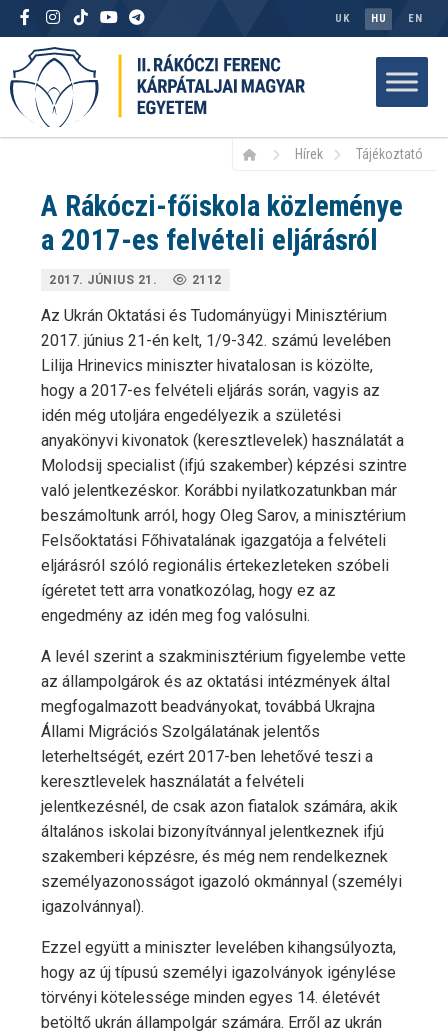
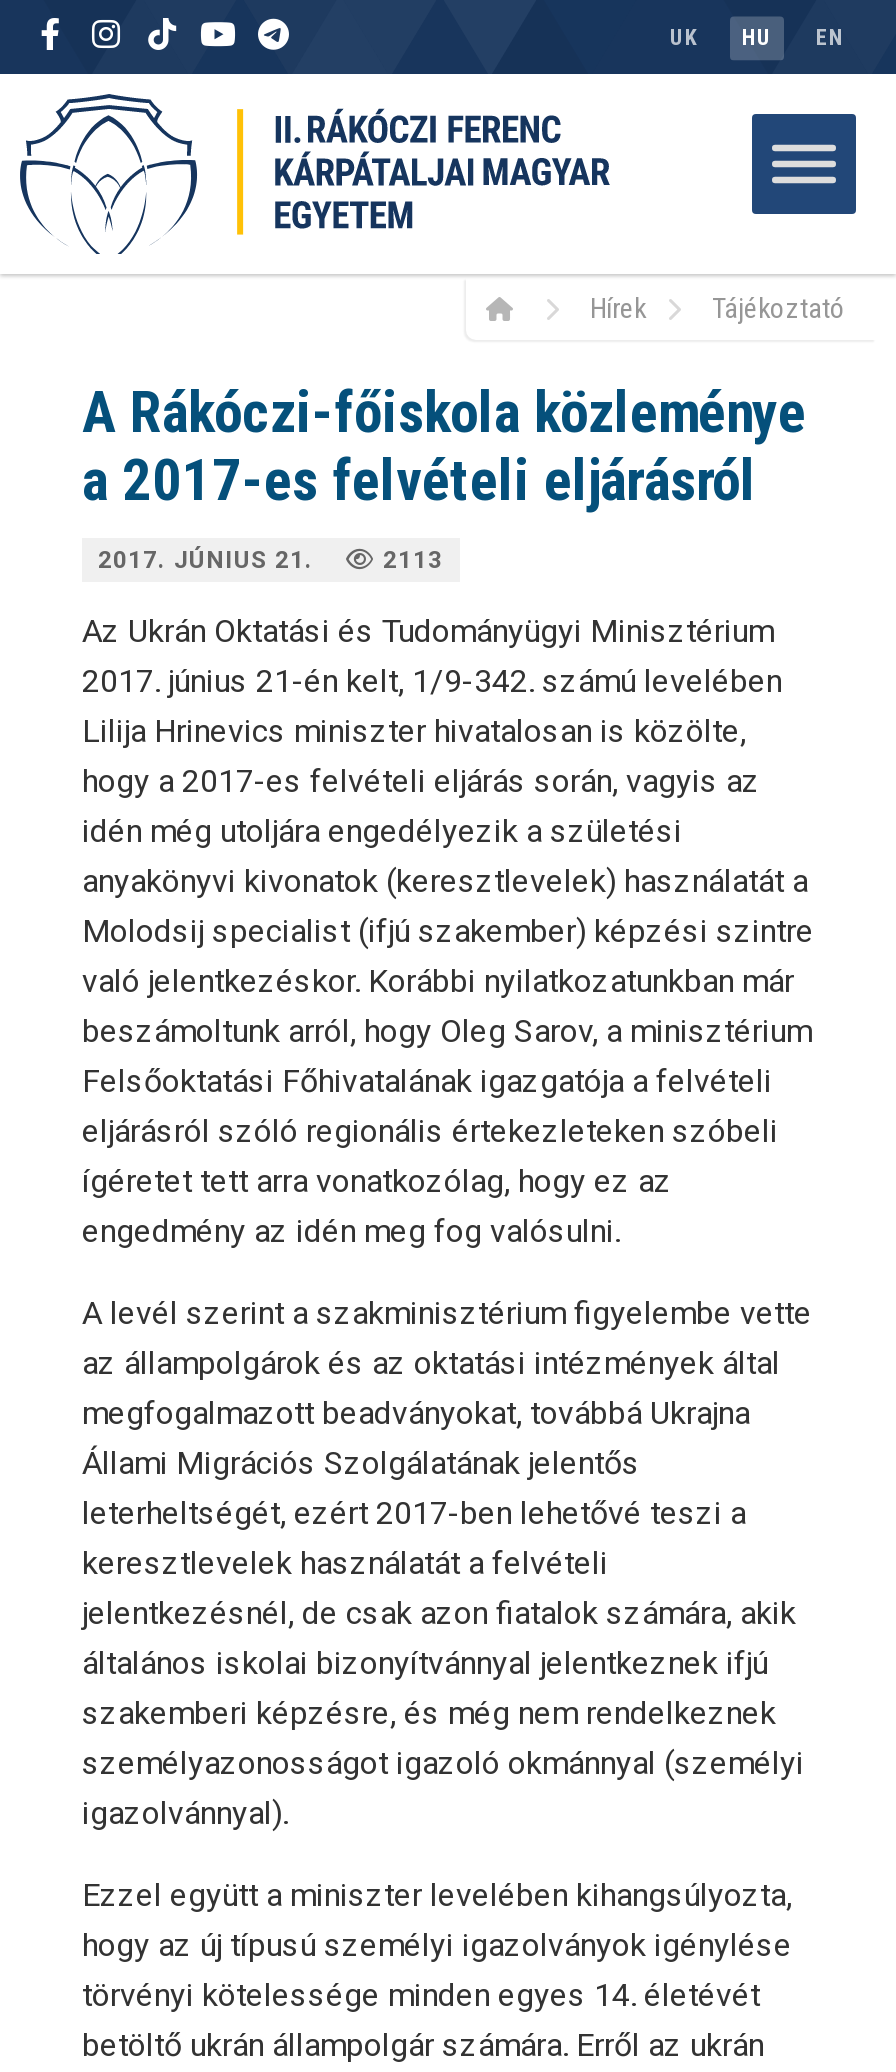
[191,272,221,286] 2112 -> [383,545,443,573] 2113

